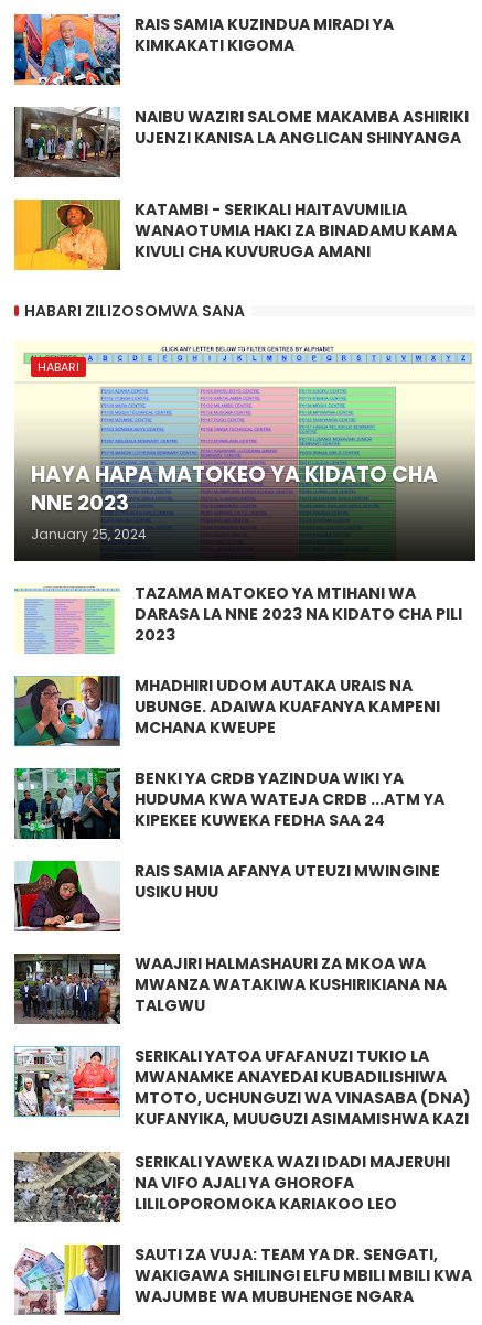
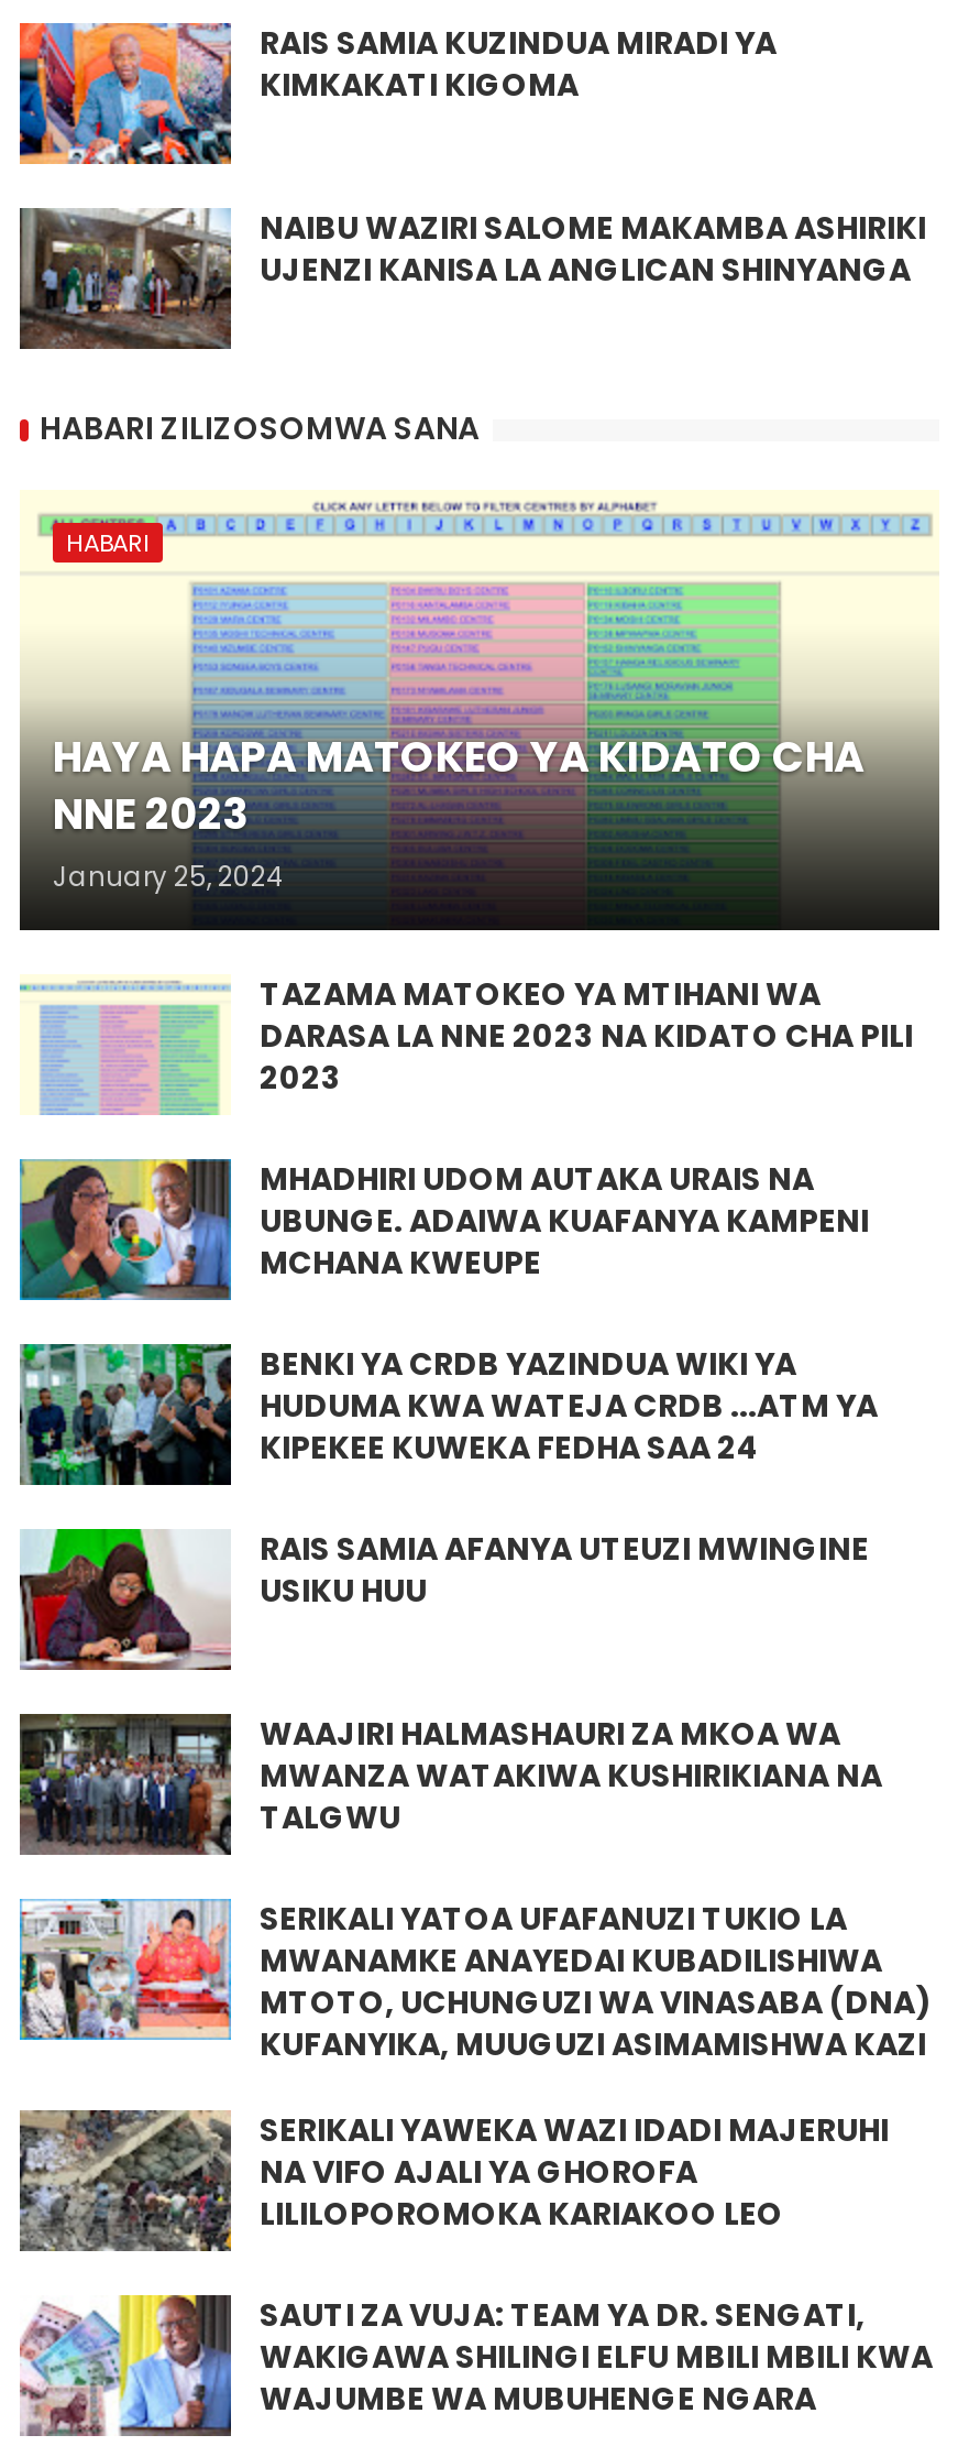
[13,198,457,271] [image] | KATAMBI - SERIKALI HAITAVUMILIA | WANAOTUMIA HAKI ZA BINADAMU KAMA | KIVULI CHA KUVURUGA AMANI -> none

